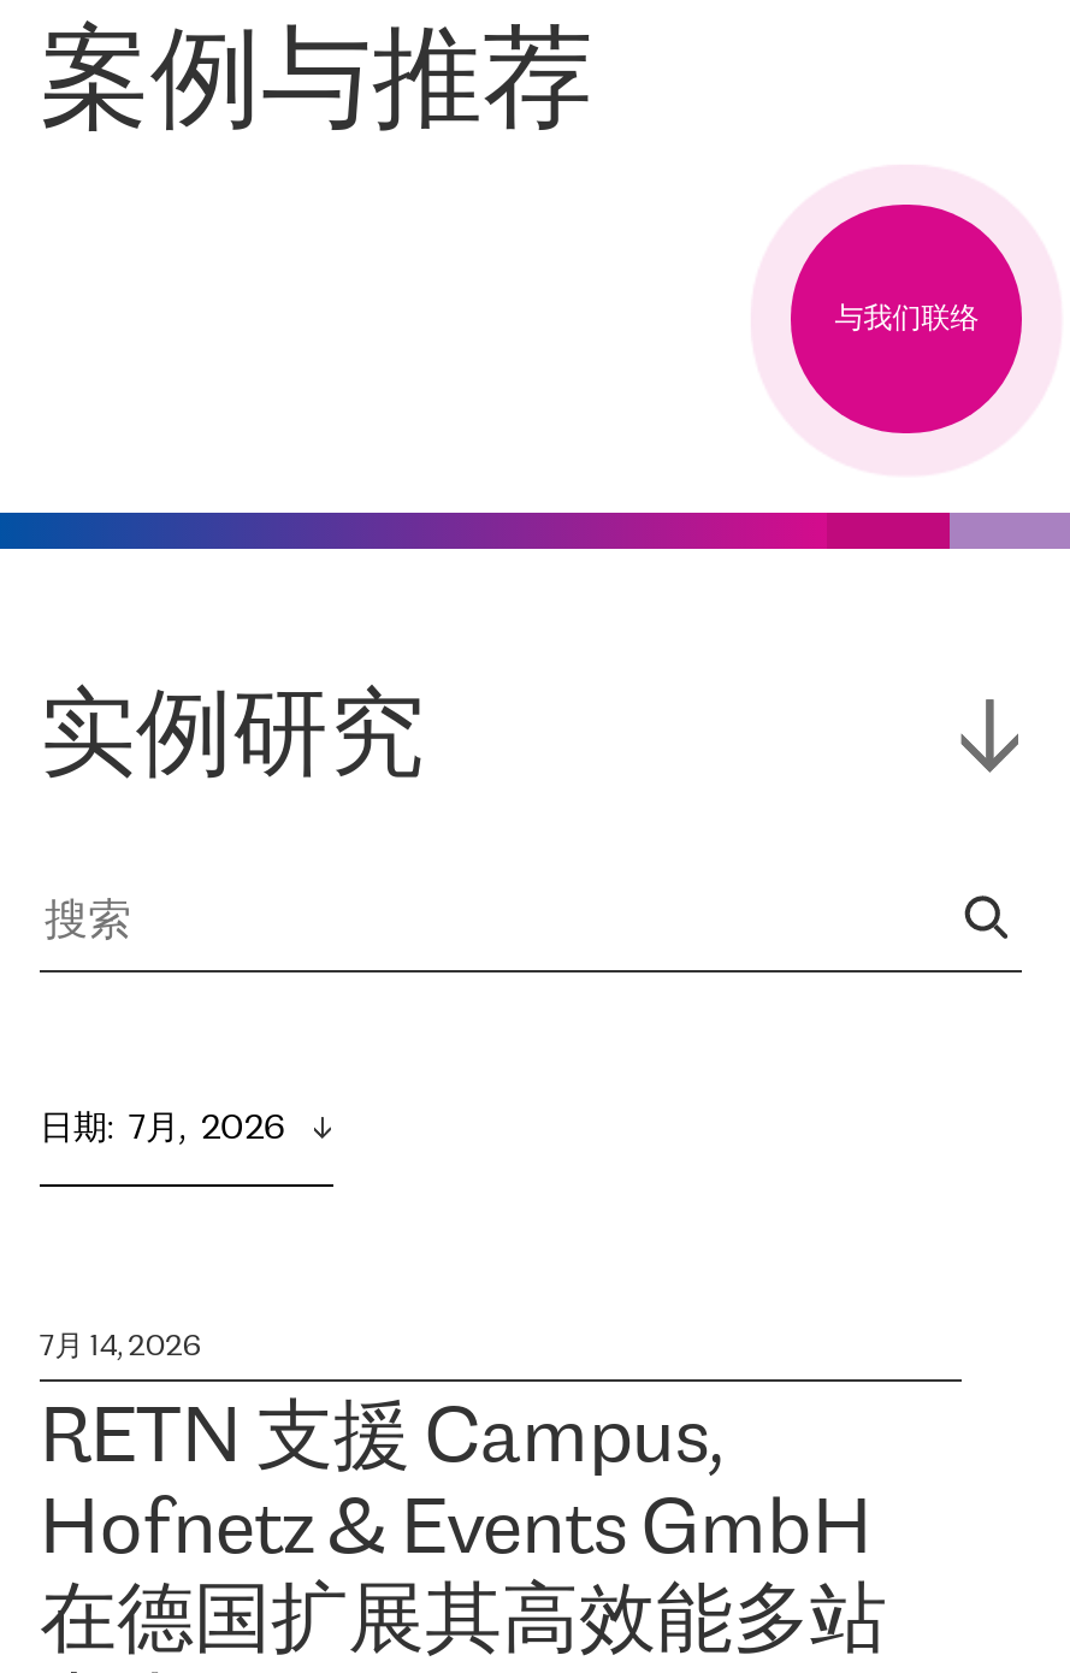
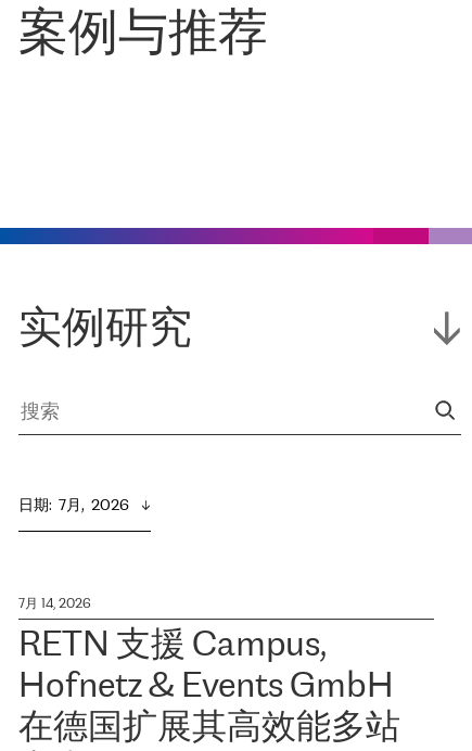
[786,200,1027,438] [image] | 与我们联络 -> none

